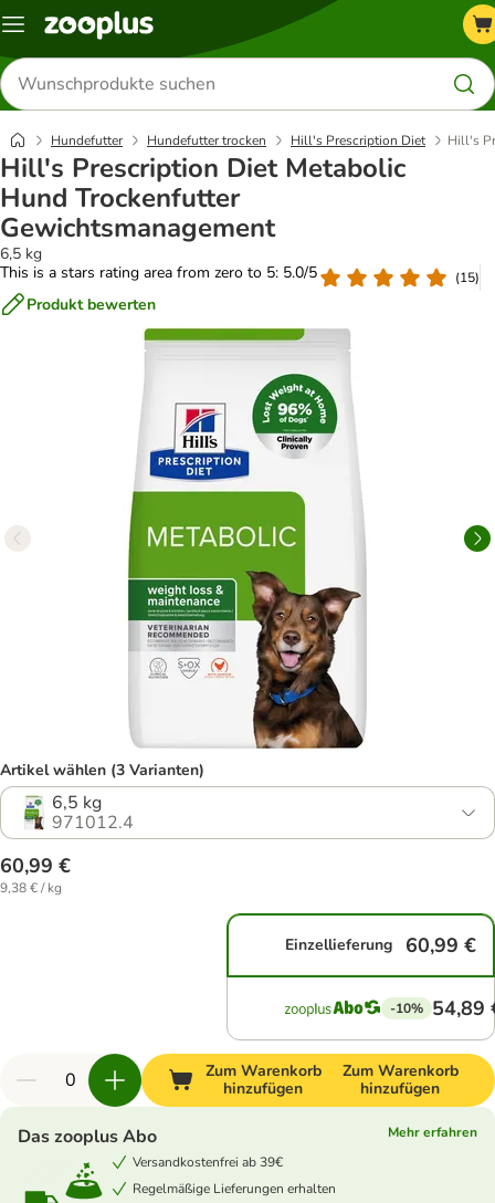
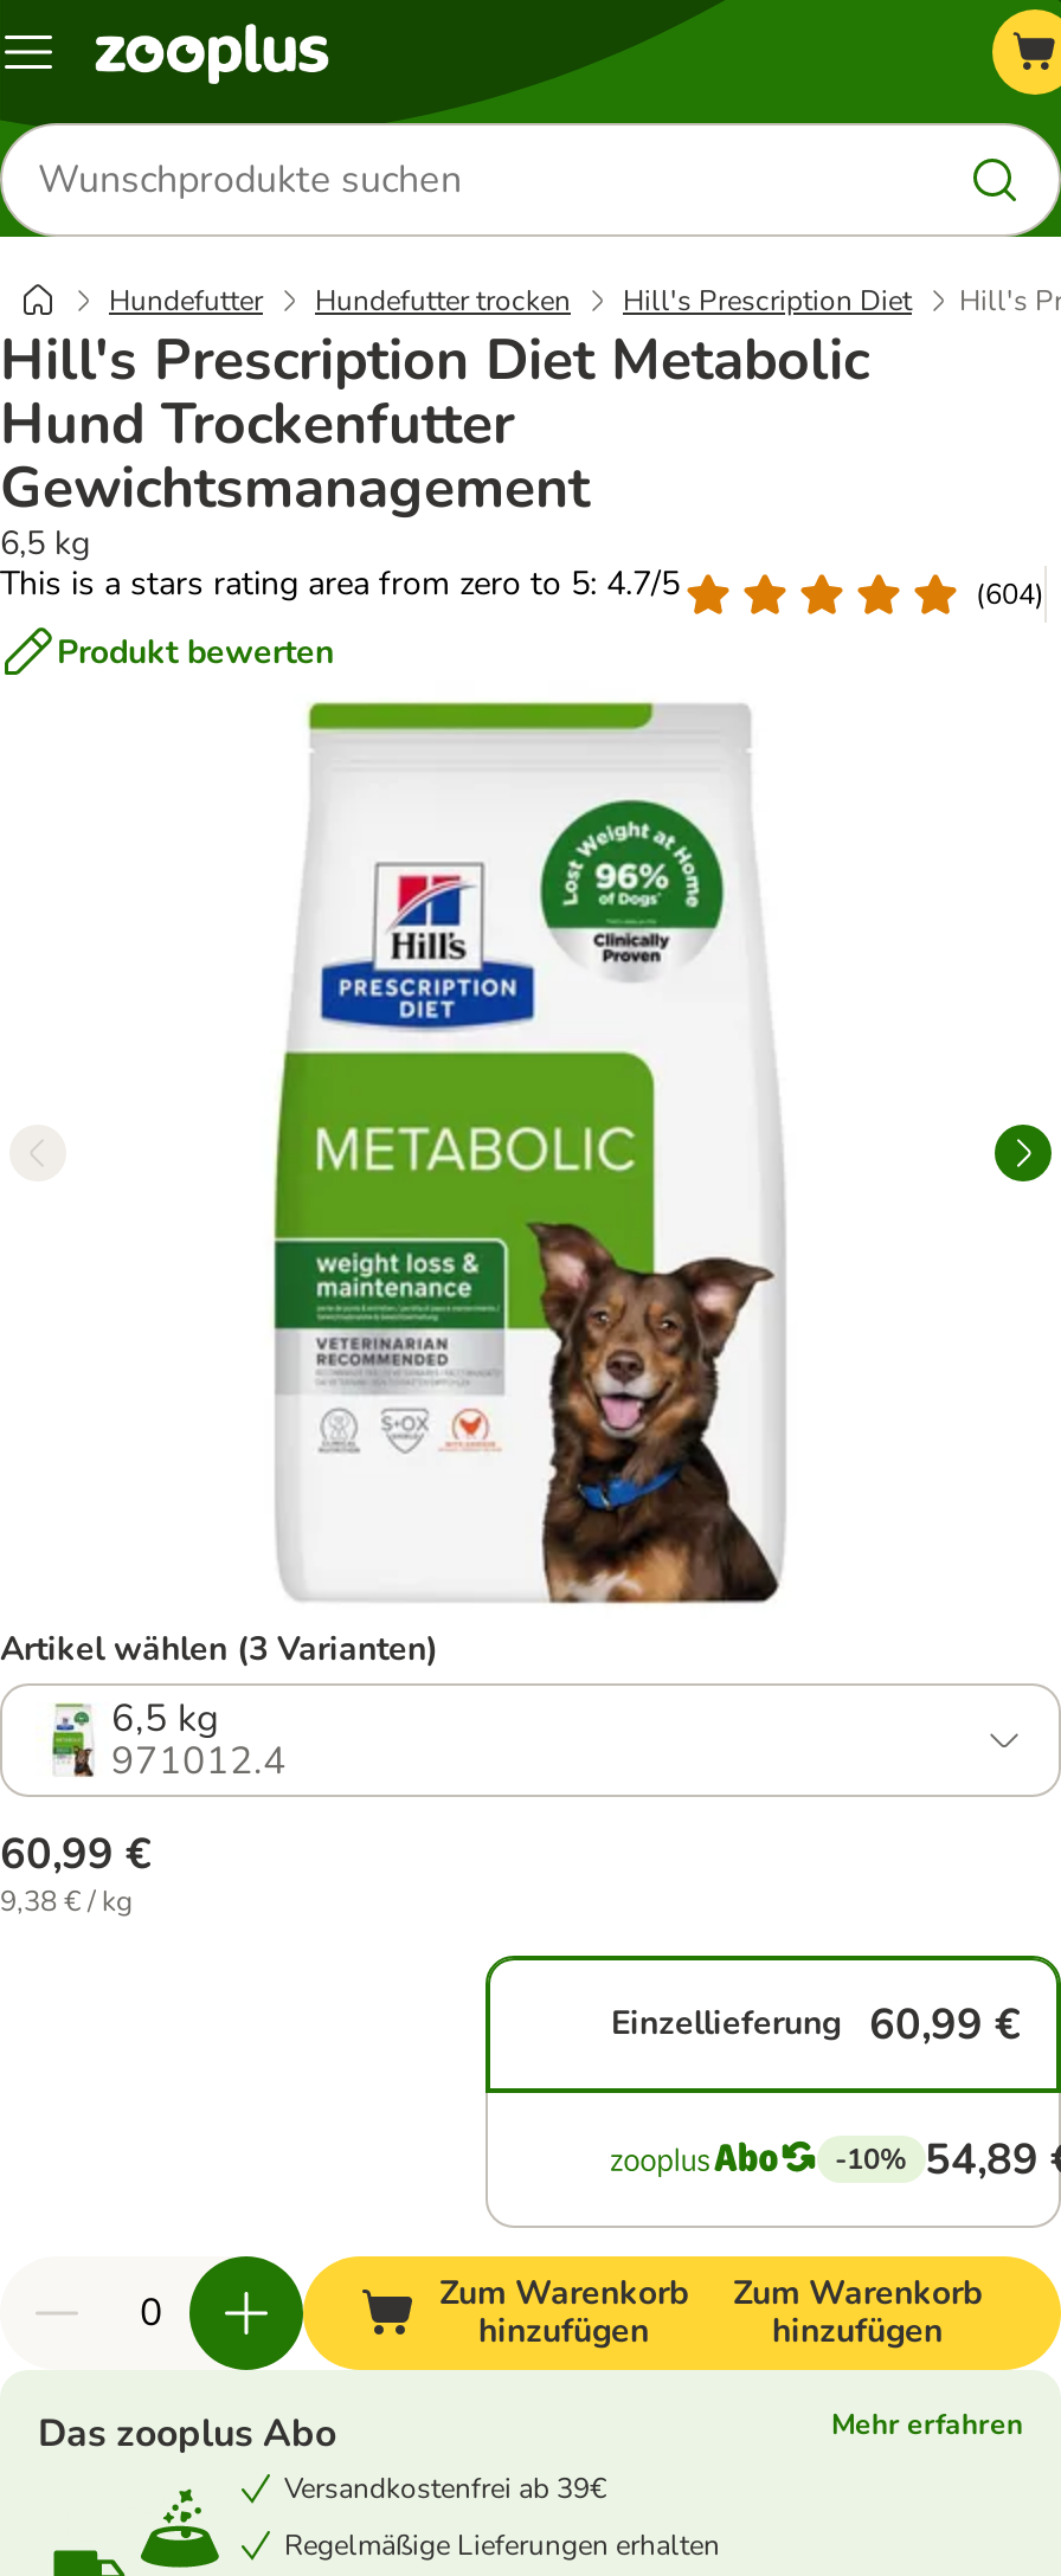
[0,262,317,283] This is a stars rating area from zero to 5: 5.0/5 -> [0,561,680,606] This is a stars rating area from zero to 5: 4.7/5
[455,268,480,286] (15) -> [976,574,1044,612] (604)

